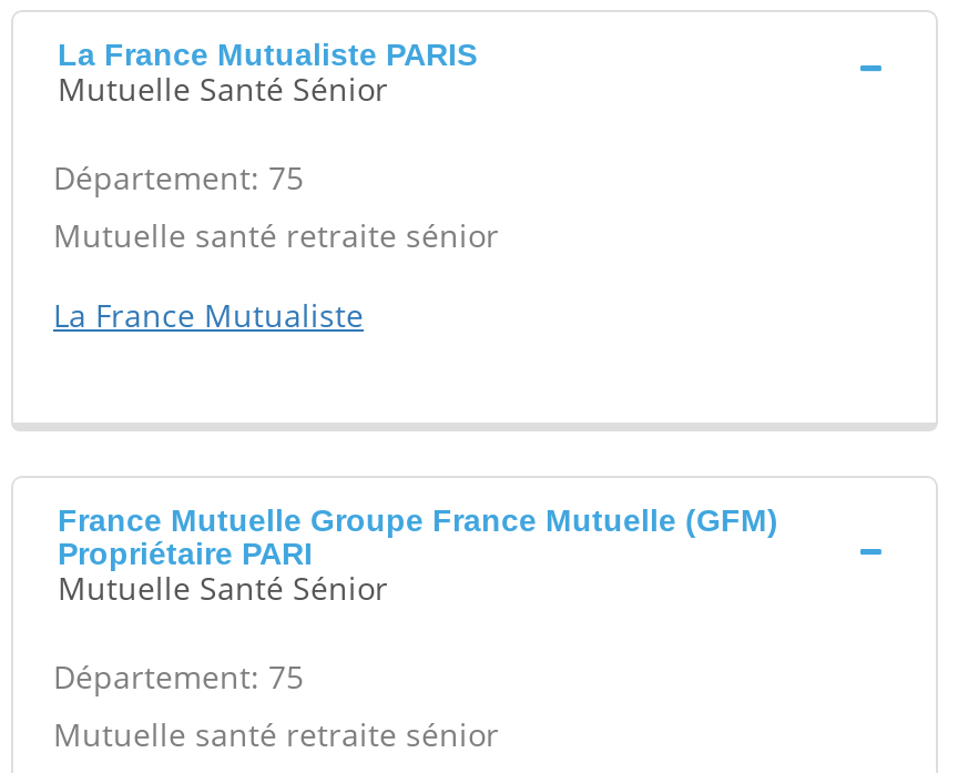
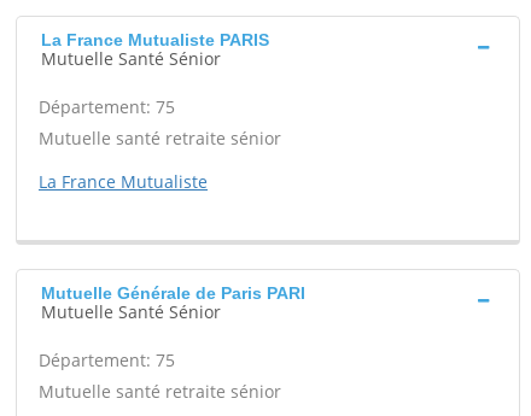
[58,502,778,571] France Mutuelle Groupe France Mutuelle (GFM) | Propriétaire PARI -> [41,283,305,303] Mutuelle Générale de Paris PARI

